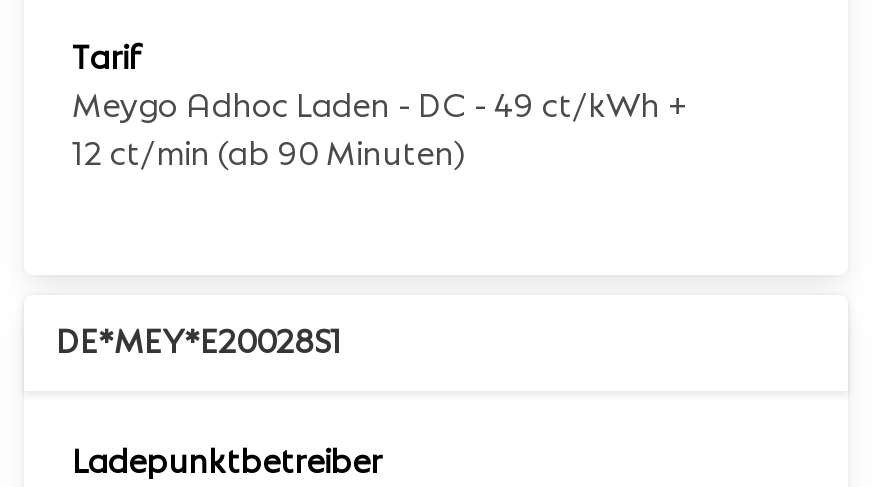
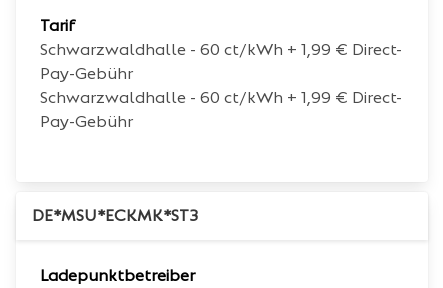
[72,88,688,170] Meygo Adhoc Laden - DC - 49 ct/kWh + | 12 ct/min (ab 90 Minuten) -> [40,41,402,130] Schwarzwaldhalle - 60 ct/kWh + 1,99 € Direct- | Pay-Gebühr | Schwarzwaldhalle - 60 ct/kWh + 1,99 € Direct- | Pay-Gebühr
[56,324,342,358] DE*MEY*E20028S1 -> [32,207,198,224] DE*MSU*ECKMK*ST3

